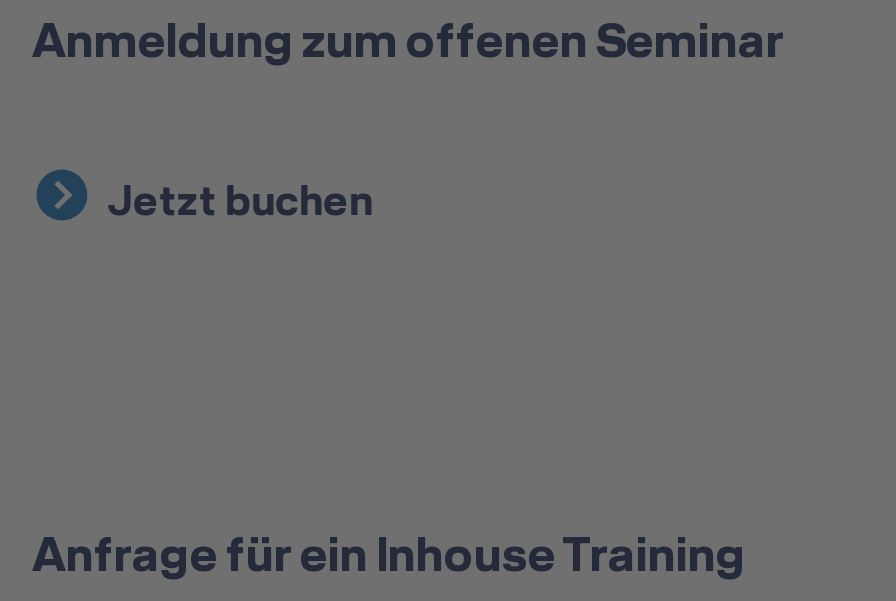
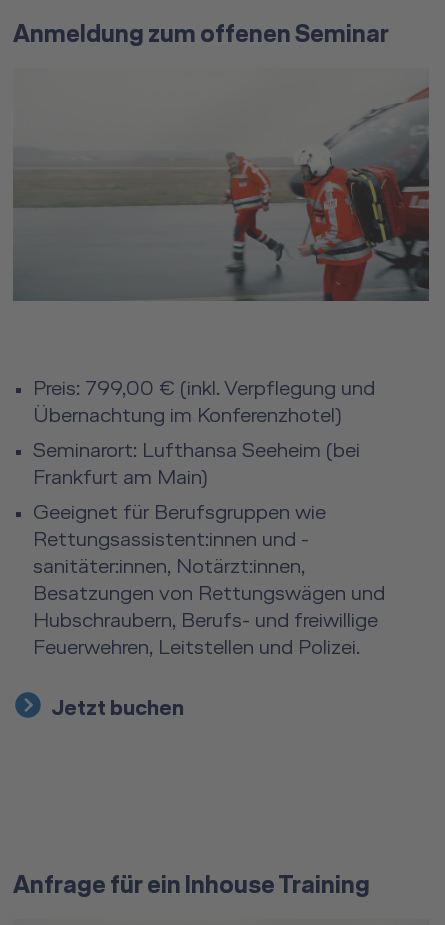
none -> [12,85,430,302] [image]
none -> [33,379,385,659] Preis: 799,00 € (inkl. Verpflegung und | Übernachtung im Konferenzhotel) | Seminarort: Lufthansa Seeheim (bei | Frankfurt am Main) | Geeignet für Berufsgruppen wie | Rettungsassistent:innen und - | sanitäter:innen, Notärzt:innen, | Besatzungen von Rettungswägen und | Hubschraubern, Berufs- und freiwillige | Feuerwehren, Leitstellen und Polizei.

